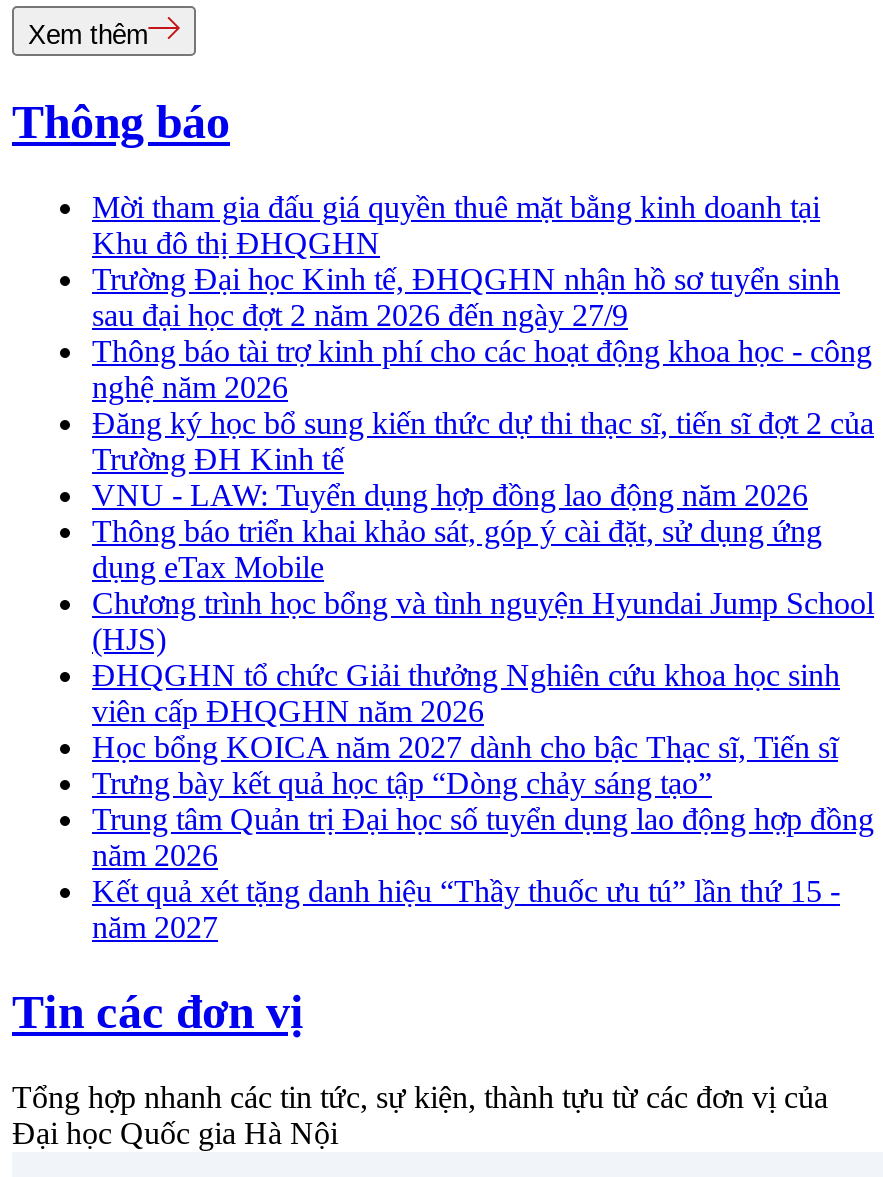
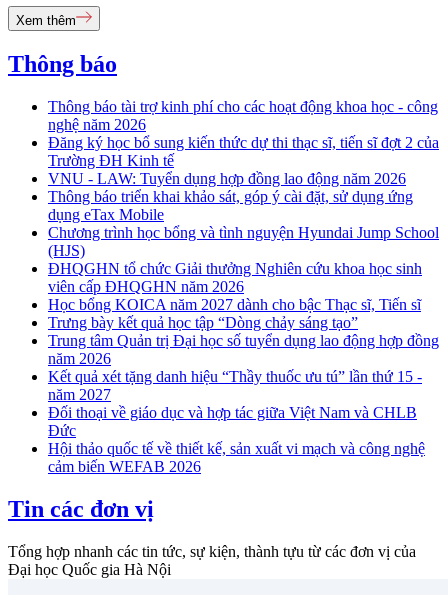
[92,190,840,332] Mời tham gia đấu giá quyền thuê mặt bằng kinh doanh tại | Khu đô thị ĐHQGHN | Trường Đại học Kinh tế, ĐHQGHN nhận hồ sơ tuyển sinh | sau đại học đợt 2 năm 2026 đến ngày 27/9 -> none
moved [92,334,874,944] -> [48,98,439,403]: Thông báo tài trợ kinh phí cho các hoạt động khoa học - công | nghệ năm 2026 | Đăng ký học bổ sung kiến thức dự thi thạc sĩ, tiến sĩ đợt 2 của | ... | Kết quả xét tặng danh hiệu “Thầy thuốc ưu tú” lần thứ 15 - | năm 2027
none -> [48,404,425,475] Đối thoại về giáo dục và hợp tác giữa Việt Nam và CHLB | Đức | Hội thảo quốc tế về thiết kế, sản xuất vi mạch và công nghệ | cảm biến WEFAB 2026

